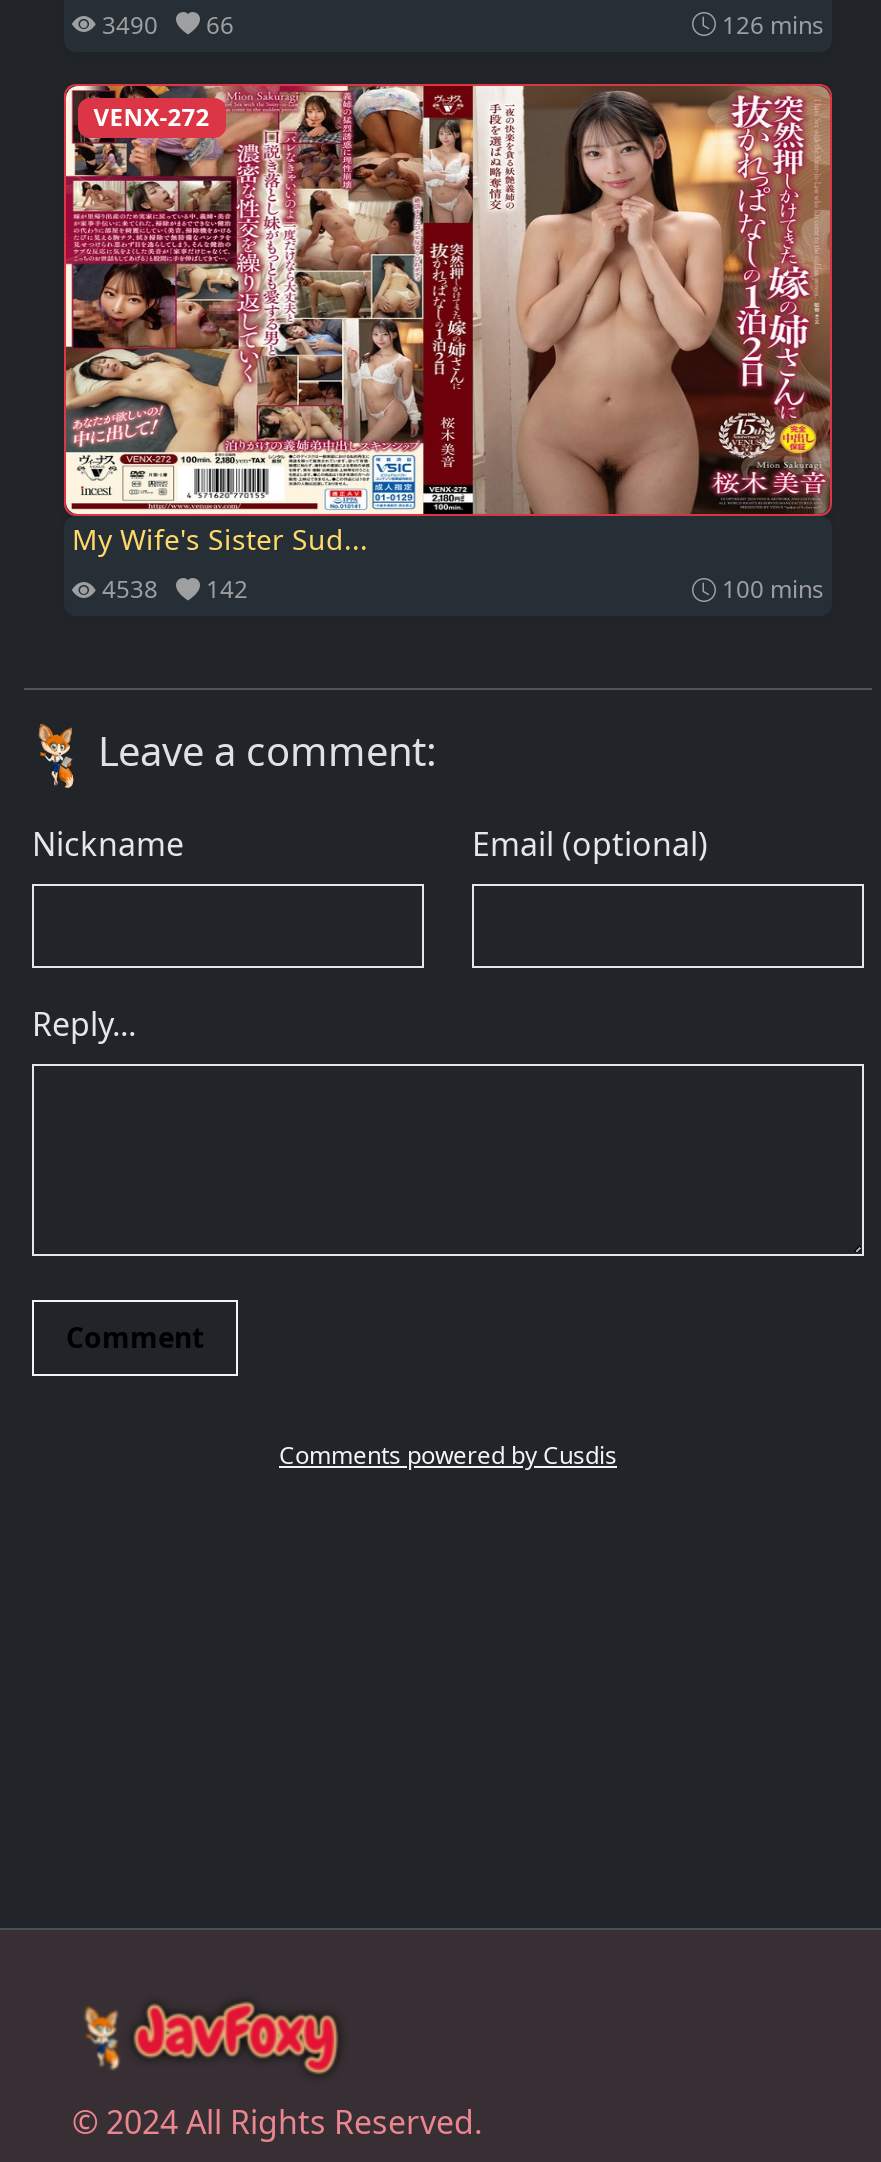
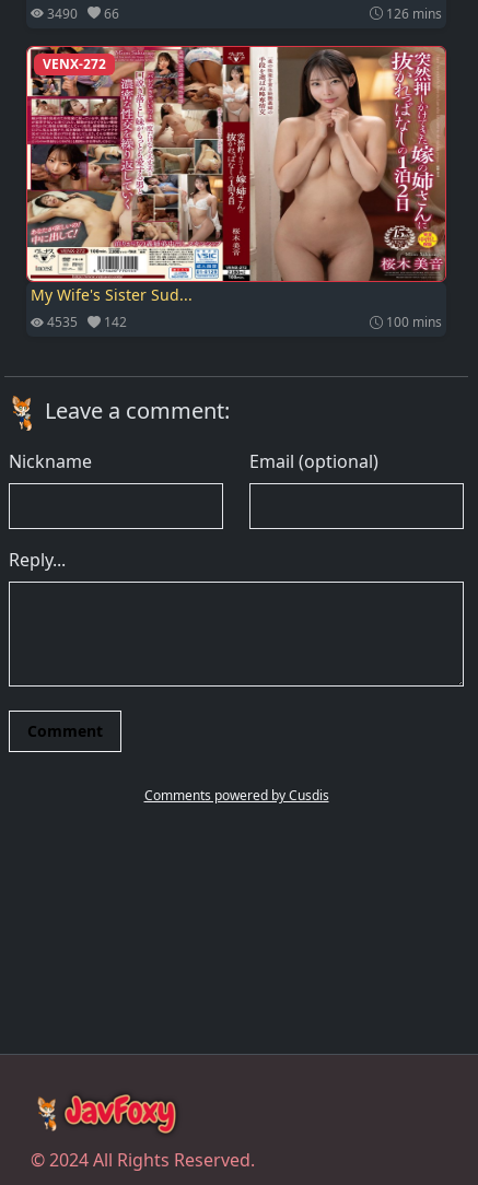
[96,573,248,607] 4538 142 -> [44,313,127,332] 4535 142

